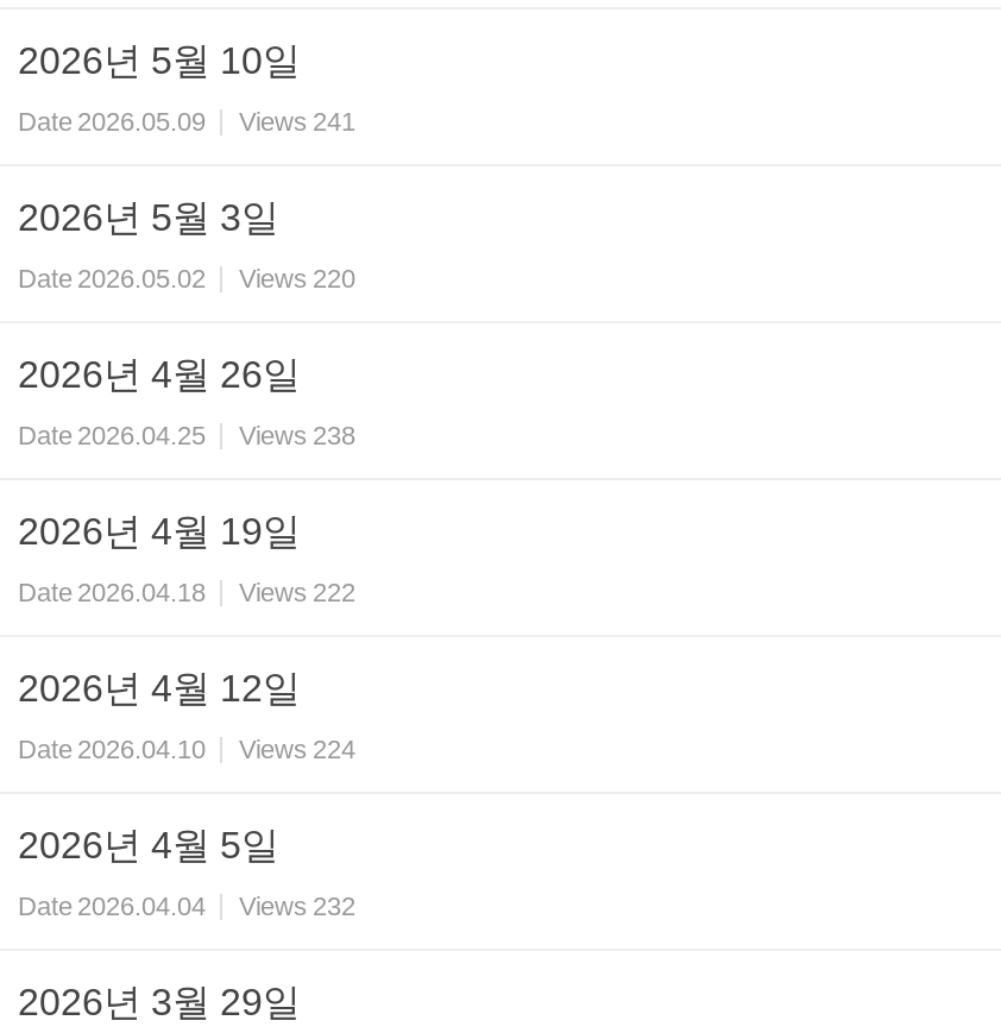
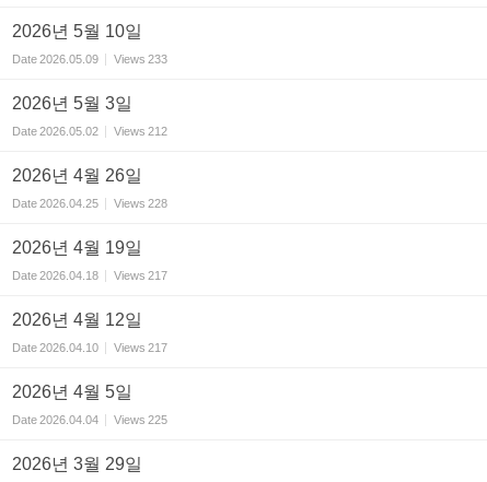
[18,107,355,136] Date 2026.05.09 Views 241 -> [12,52,167,66] Date 2026.05.09 Views 233
[18,264,355,292] Date 2026.05.02 Views 220 -> [12,125,167,138] Date 2026.05.02 Views 212
[18,421,355,449] Date 2026.04.25 Views 238 -> [12,197,167,210] Date 2026.04.25 Views 228
[18,578,355,606] Date 2026.04.18 Views 222 -> [12,269,167,282] Date 2026.04.18 Views 217
[18,735,355,763] Date 2026.04.10 Views 224 -> [12,341,167,354] Date 2026.04.10 Views 217
[18,892,355,920] Date 2026.04.04 Views 232 -> [12,413,167,426] Date 2026.04.04 Views 225

